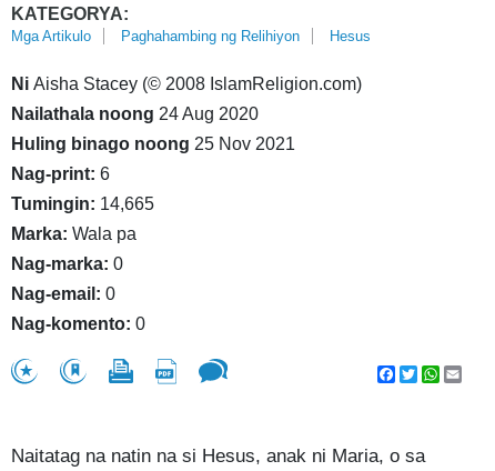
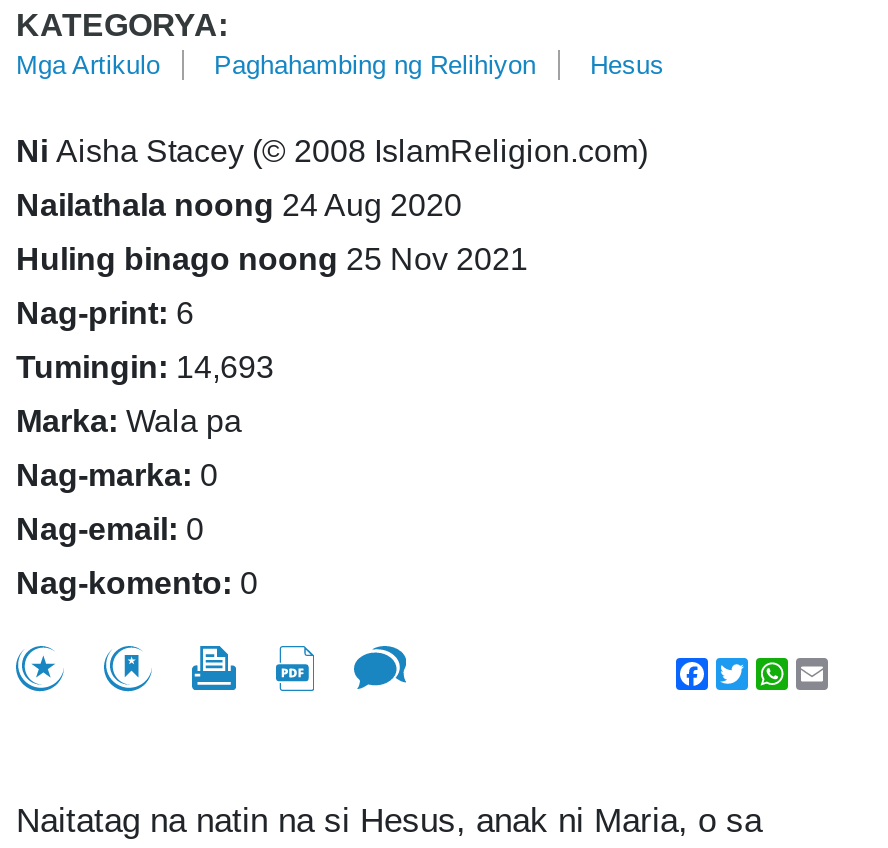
[11,195,154,214] Tumingin: 14,665 -> [16,351,274,385] Tumingin: 14,693

